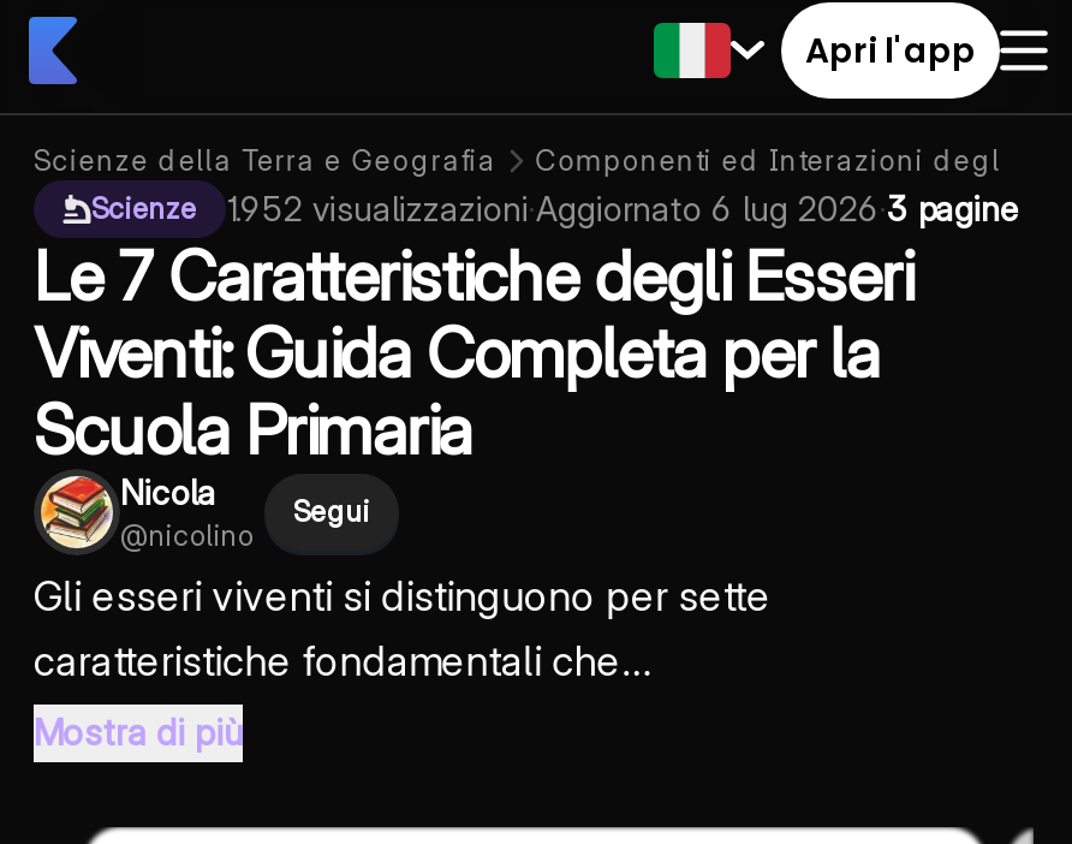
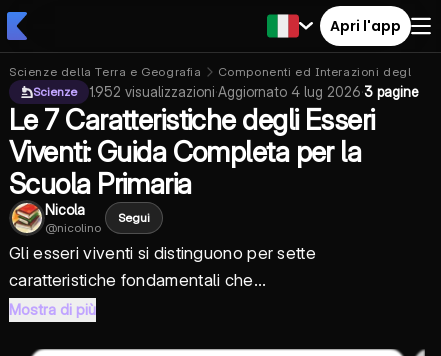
[226,188,1017,228] 1.952 visualizzazioni · Aggiornato 6 lug 2026 · 3 pagine -> [89,83,418,100] 1.952 visualizzazioni · Aggiornato 4 lug 2026 · 3 pagine

